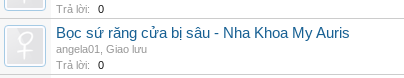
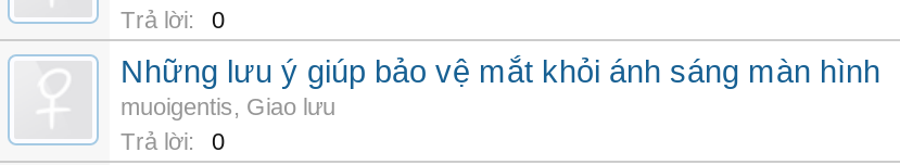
[56,25,350,55] Bọc sứ răng cửa bị sâu - Nha Khoa My Auris | angela01, Giao lưu -> [121,54,880,119] Những lưu ý giúp bảo vệ mắt khỏi ánh sáng màn hình | muoigentis, Giao lưu

